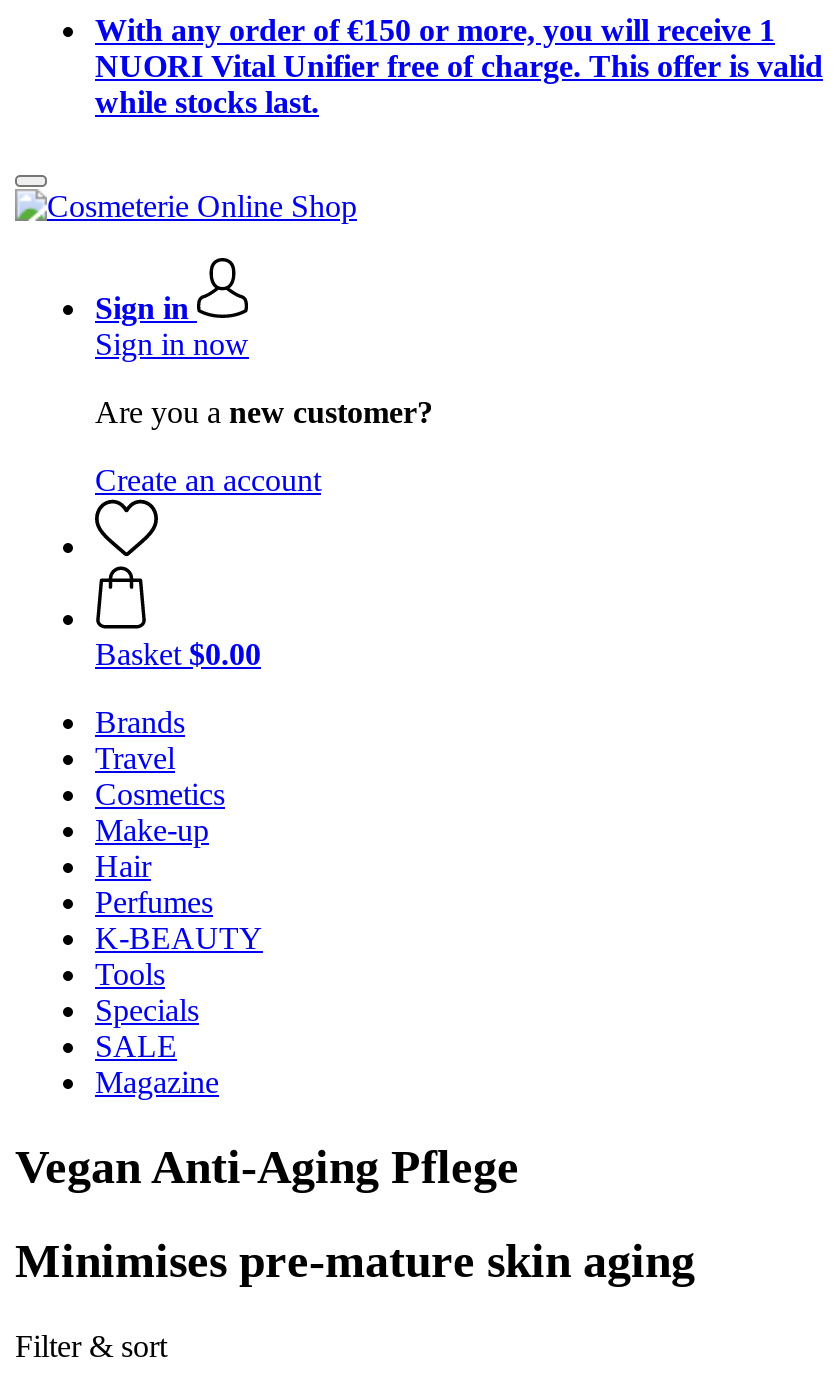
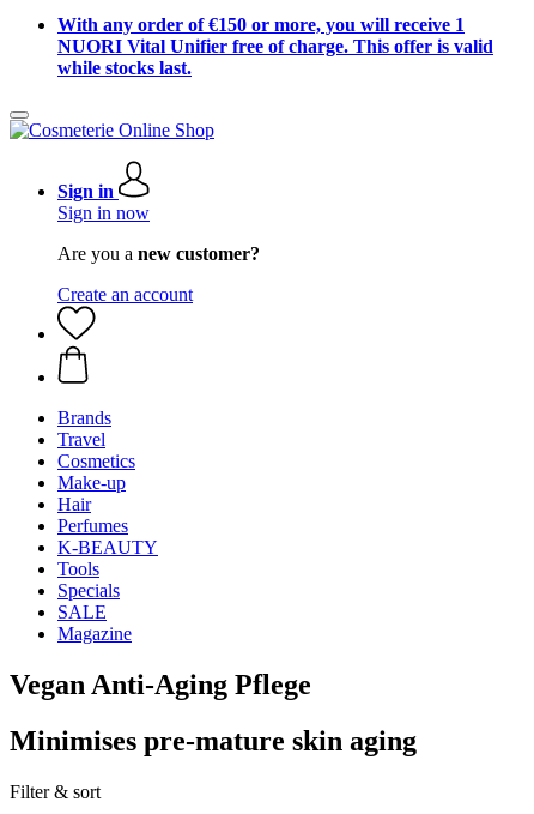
[95,637,261,671] Basket $0.00 -> none

